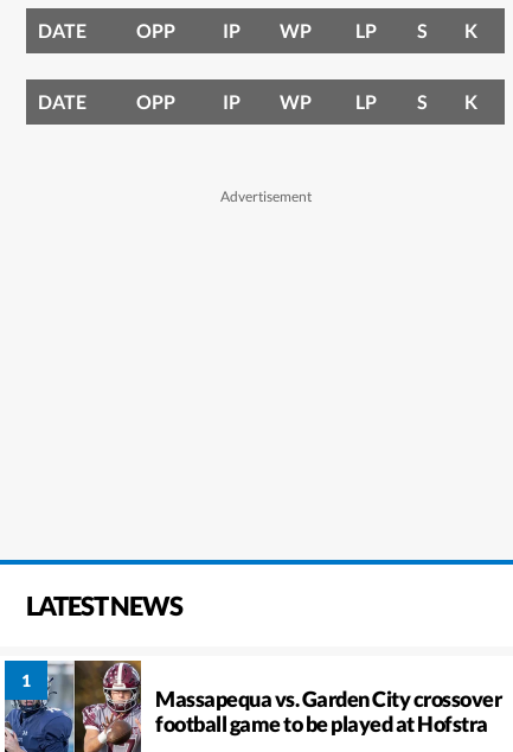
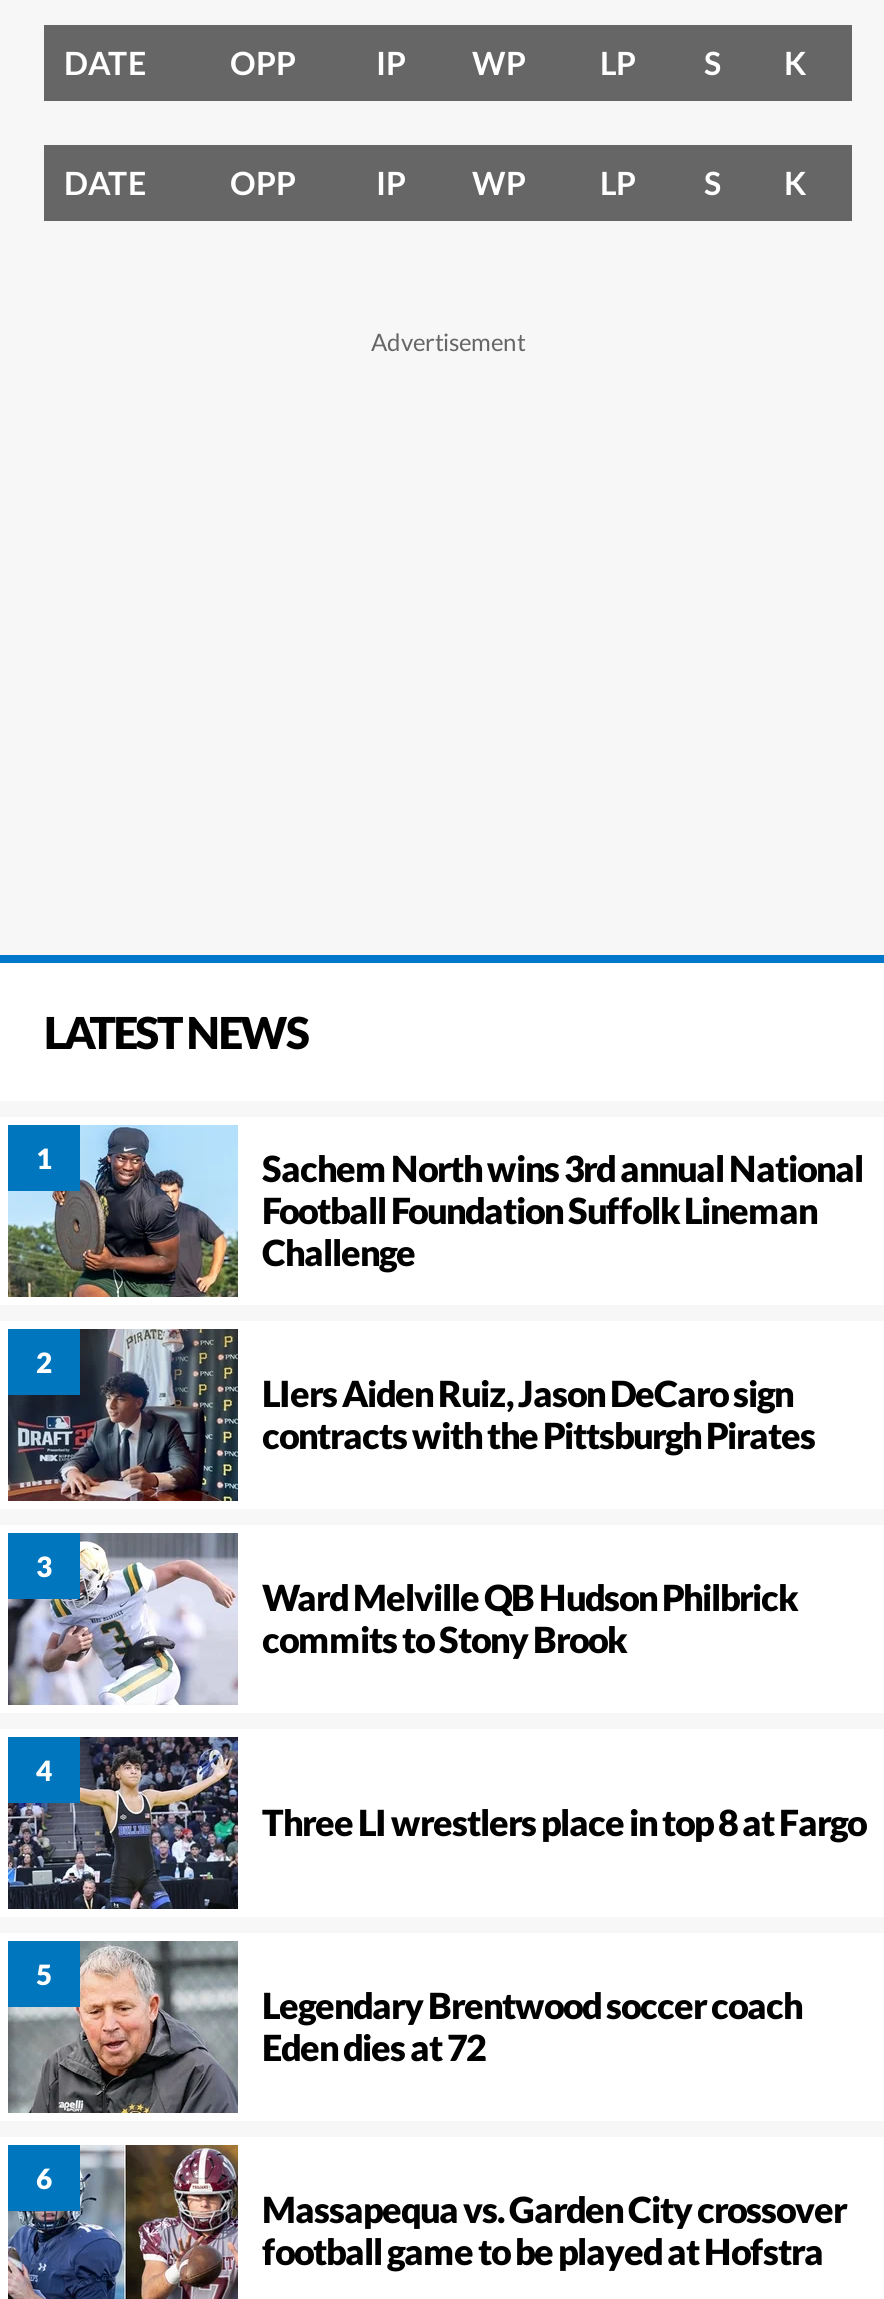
none -> [6,1531,797,1707] [image] | Ward Melville QB Hudson Philbrick | commits to Stony Brook
none -> [6,1735,866,1911] [image] | Three LI wrestlers place in top 8 at Fargo
none -> [6,1939,802,2115] [image] | Legendary Brentwood soccer coach | Eden dies at 72
none -> [6,1327,238,1503] [image]
none -> [8,1125,863,1457] [image] | Sachem North wins 3rd annual National | Football Foundation Suffolk Lineman | Challenge | LIers Aiden Ruiz, Jason DeCaro sign | contracts with the Pittsburgh Pirates

